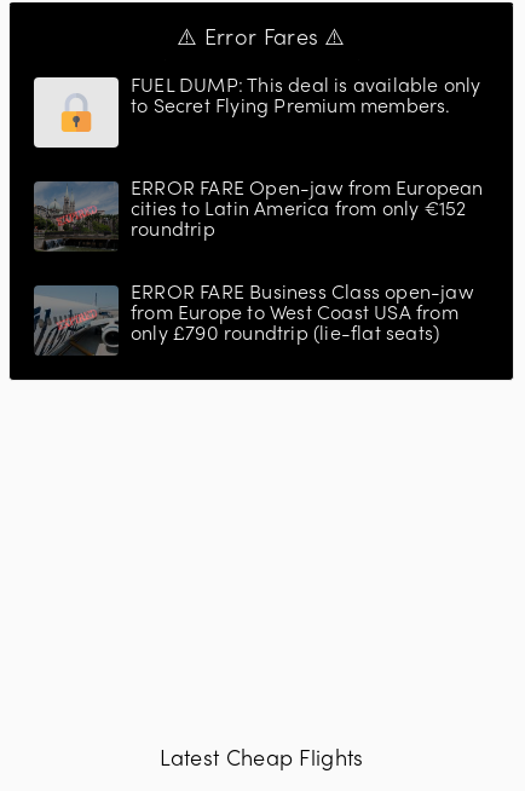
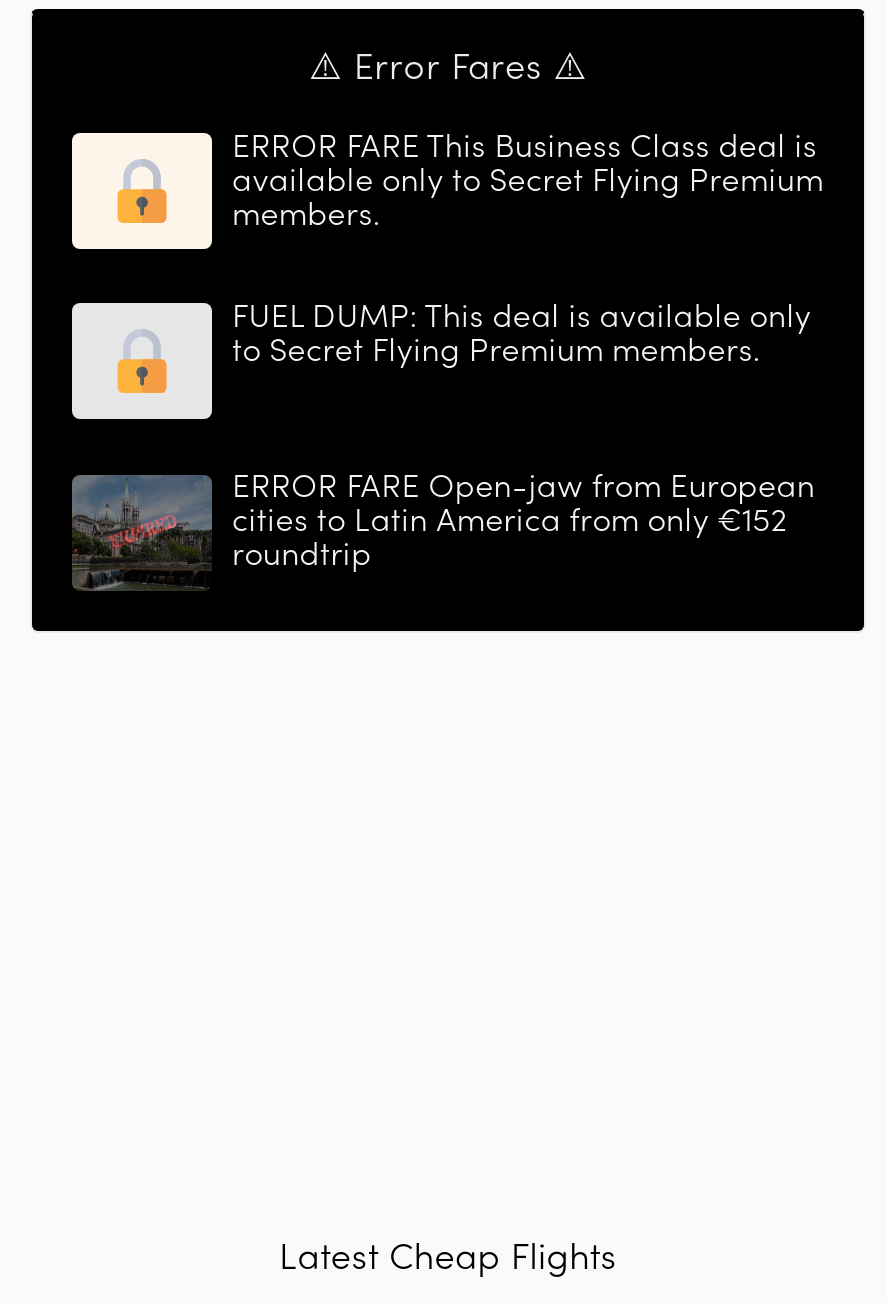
none -> [232,133,824,233] ERROR FARE This Business Class deal is | available only to Secret Flying Premium | members.
moved [33,77,483,253] -> [70,303,815,593]: [image] | FUEL DUMP: This deal is available only | to Secret Flying Premium members. | ERROR FARE Open-jaw from European | cities to Latin America from only €152 | roundtrip
[35,284,474,356] [image] | ERROR FARE Business Class open-jaw | from Europe to West Coast USA from | only £790 roundtrip (lie-flat seats) -> none

